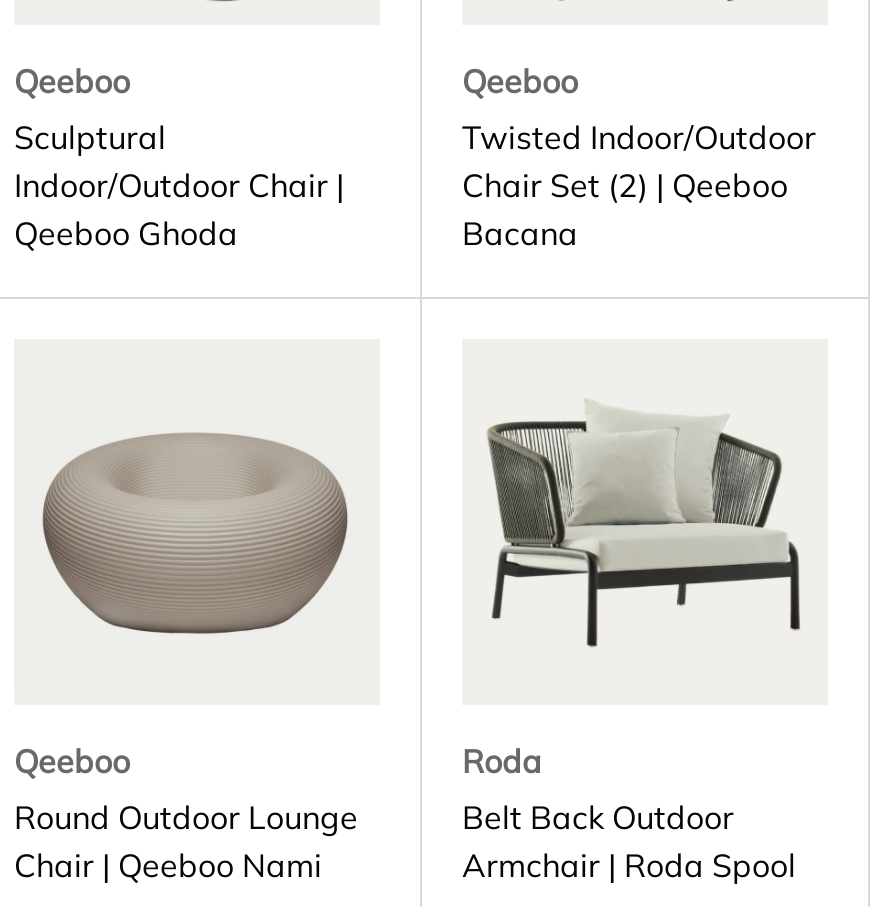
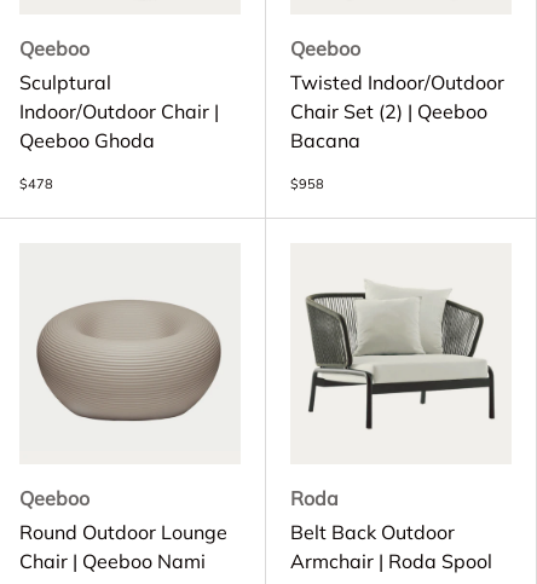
none -> [19,175,53,192] $478
none -> [290,175,324,192] $958

